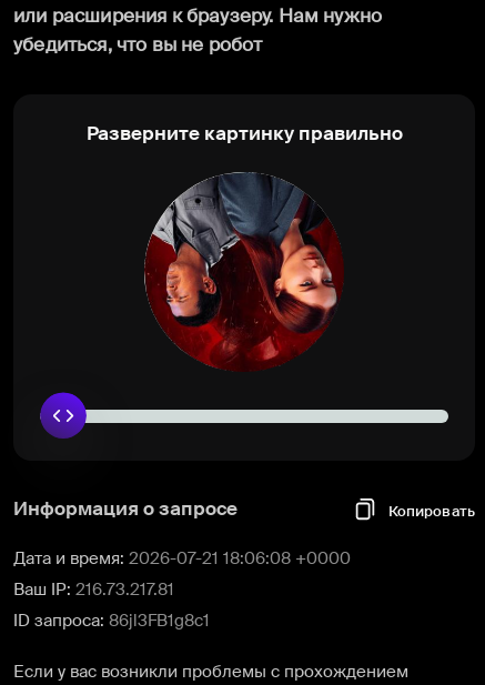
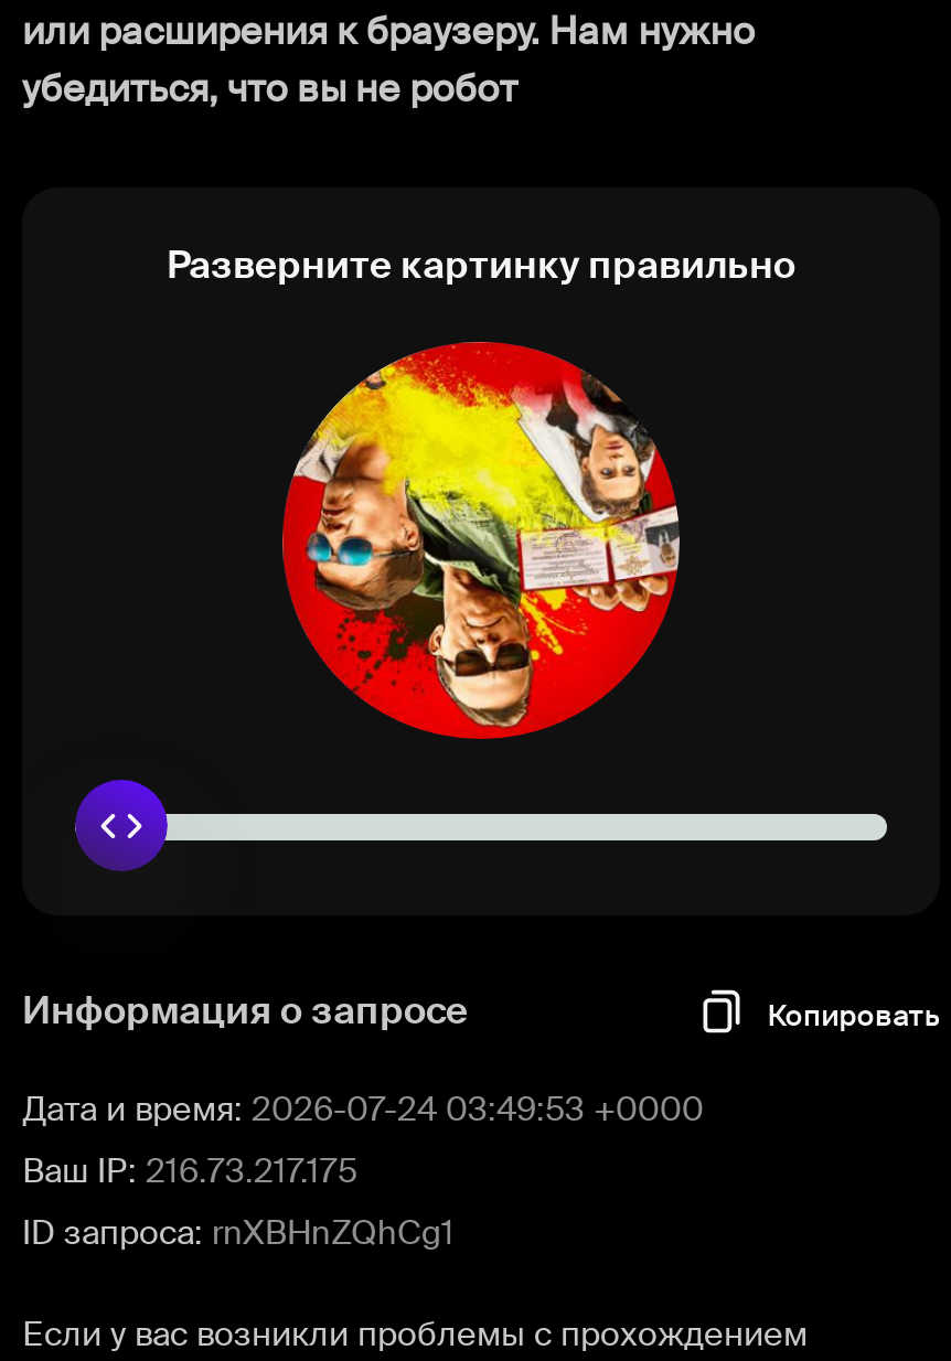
[144,171,344,372] [image] -> [282,340,682,741] [image]
[13,547,351,570] Дата и время: 2026-07-21 18:06:08 +0000 -> [22,1087,704,1132] Дата и время: 2026-07-24 03:49:53 +0000
[13,578,174,601] Ваш IP: 216.73.217.81 -> [22,1149,357,1193] Ваш IP: 216.73.217.175
[13,610,210,632] ID запроса: 86jl3FB1g8c1 -> [22,1211,455,1255] ID запроса: rnXBHnZQhCg1

